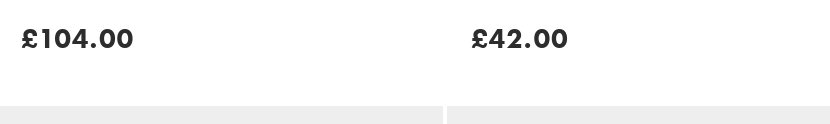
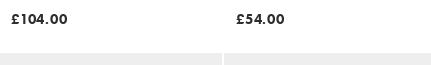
[471,19,569,55] £42.00 -> [236,9,285,27] £54.00

